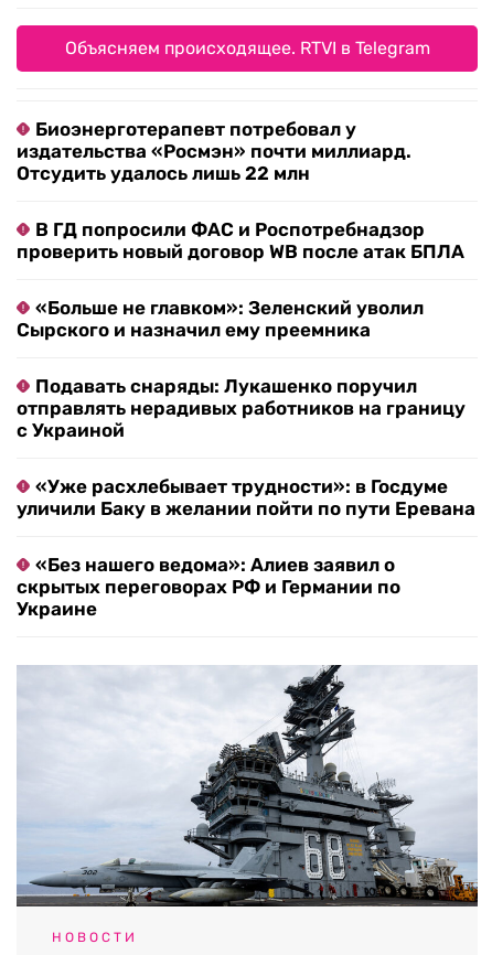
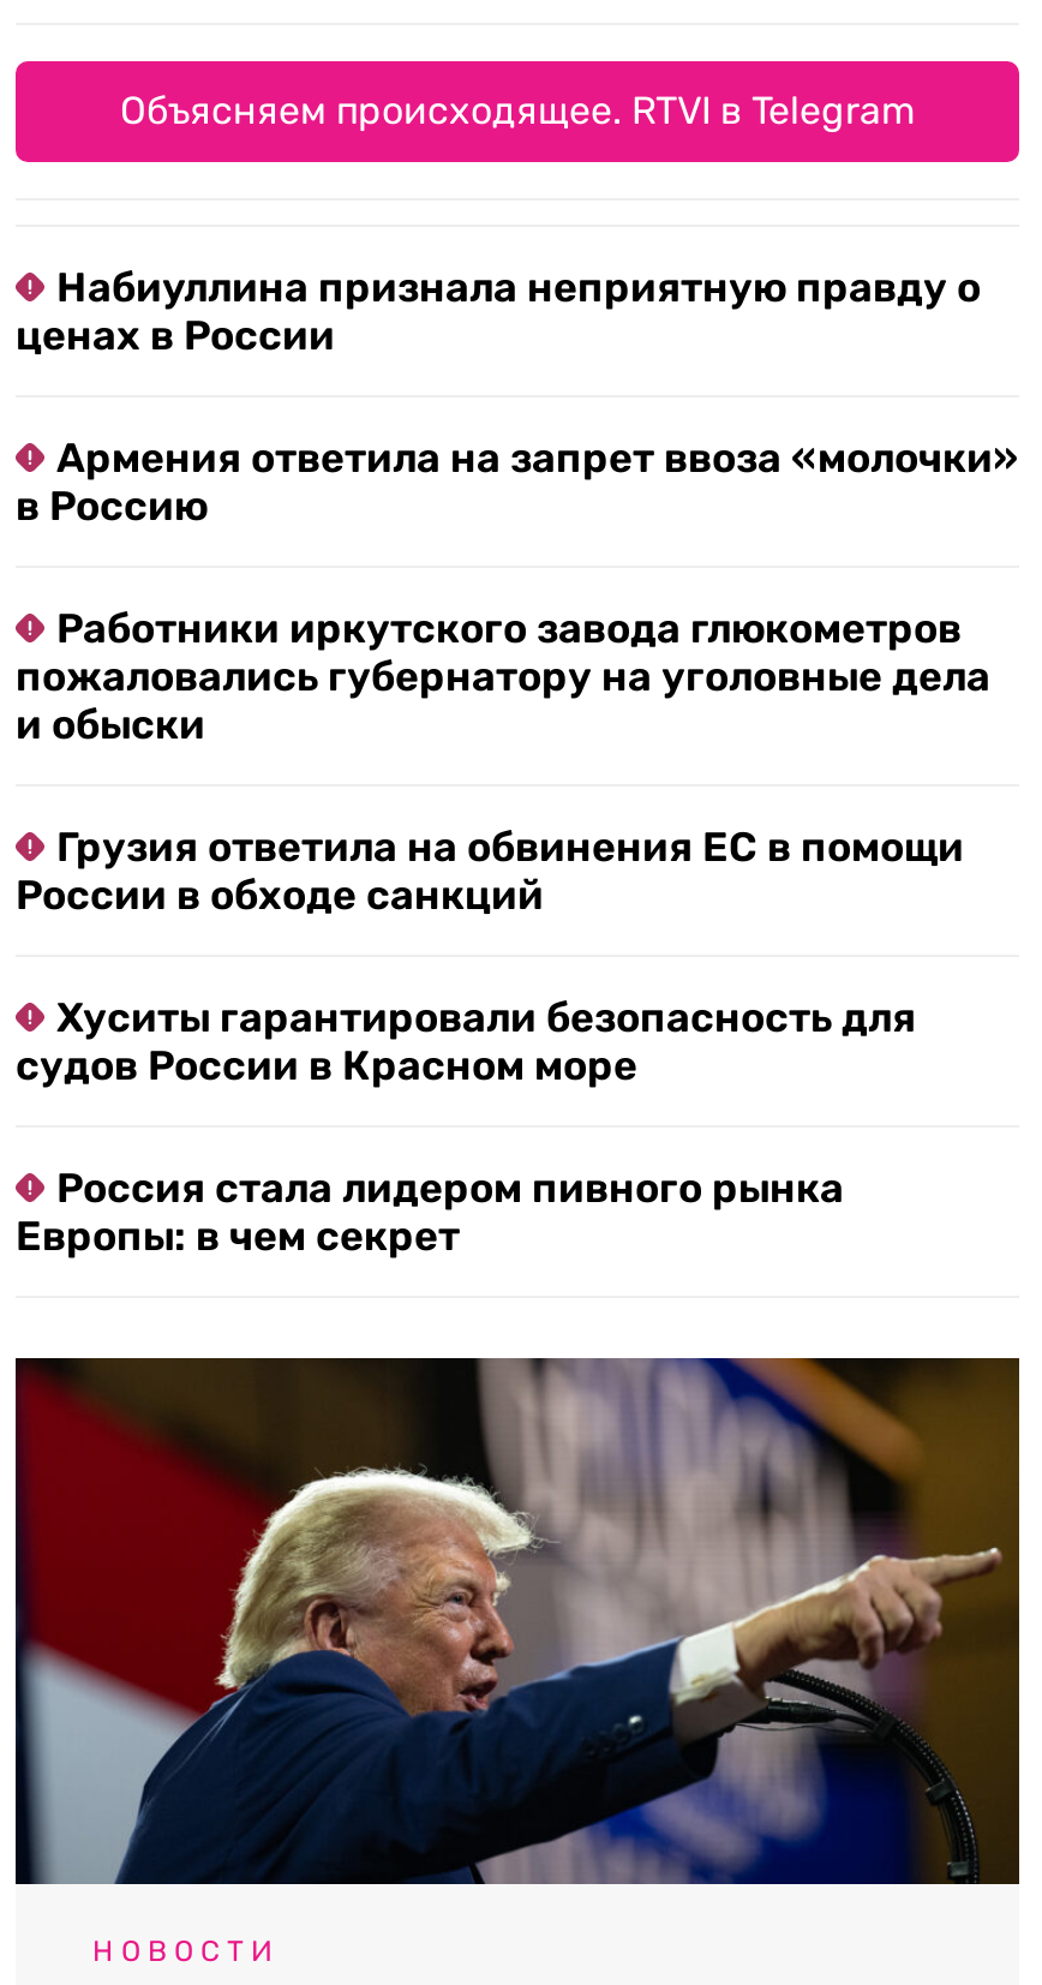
[17,118,411,184] Биоэнерготерапевт потребовал у | издательства «Росмэн» почти миллиард. | Отсудить удалось лишь 22 млн -> [16,263,981,359] Набиуллина признала неприятную правду о | ценах в России
[17,218,464,263] В ГД попросили ФАС и Роспотребнадзор | проверить новый договор WB после атак БПЛА -> [16,434,1019,530] Армения ответила на запрет ввоза «молочки» | в Россию
[17,297,424,341] «Больше не главком»: Зеленский уволил | Сырского и назначил ему преемника -> [16,604,990,748] Работники иркутского завода глюкометров | пожаловались губернатору на уголовные дела | и обыски
[17,375,466,441] Подавать снаряды: Лукашенко поручил | отправлять нерадивых работников на границу | с Украиной -> [16,823,964,919] Грузия ответила на обвинения ЕС в помощи | России в обходе санкций
[17,475,475,520] «Уже расхлебывает трудности»: в Госдуме | уличили Баку в желании пойти по пути Еревана -> [16,993,916,1089] Хуситы гарантировали безопасность для | судов России в Красном море
[17,554,400,620] «Без нашего ведома»: Алиев заявил о | скрытых переговорах РФ и Германии по | Украине -> [16,1164,844,1260] Россия стала лидером пивного рынка | Европы: в чем секрет
[15,665,478,908] [image] -> [13,1356,1022,1887] [image]

